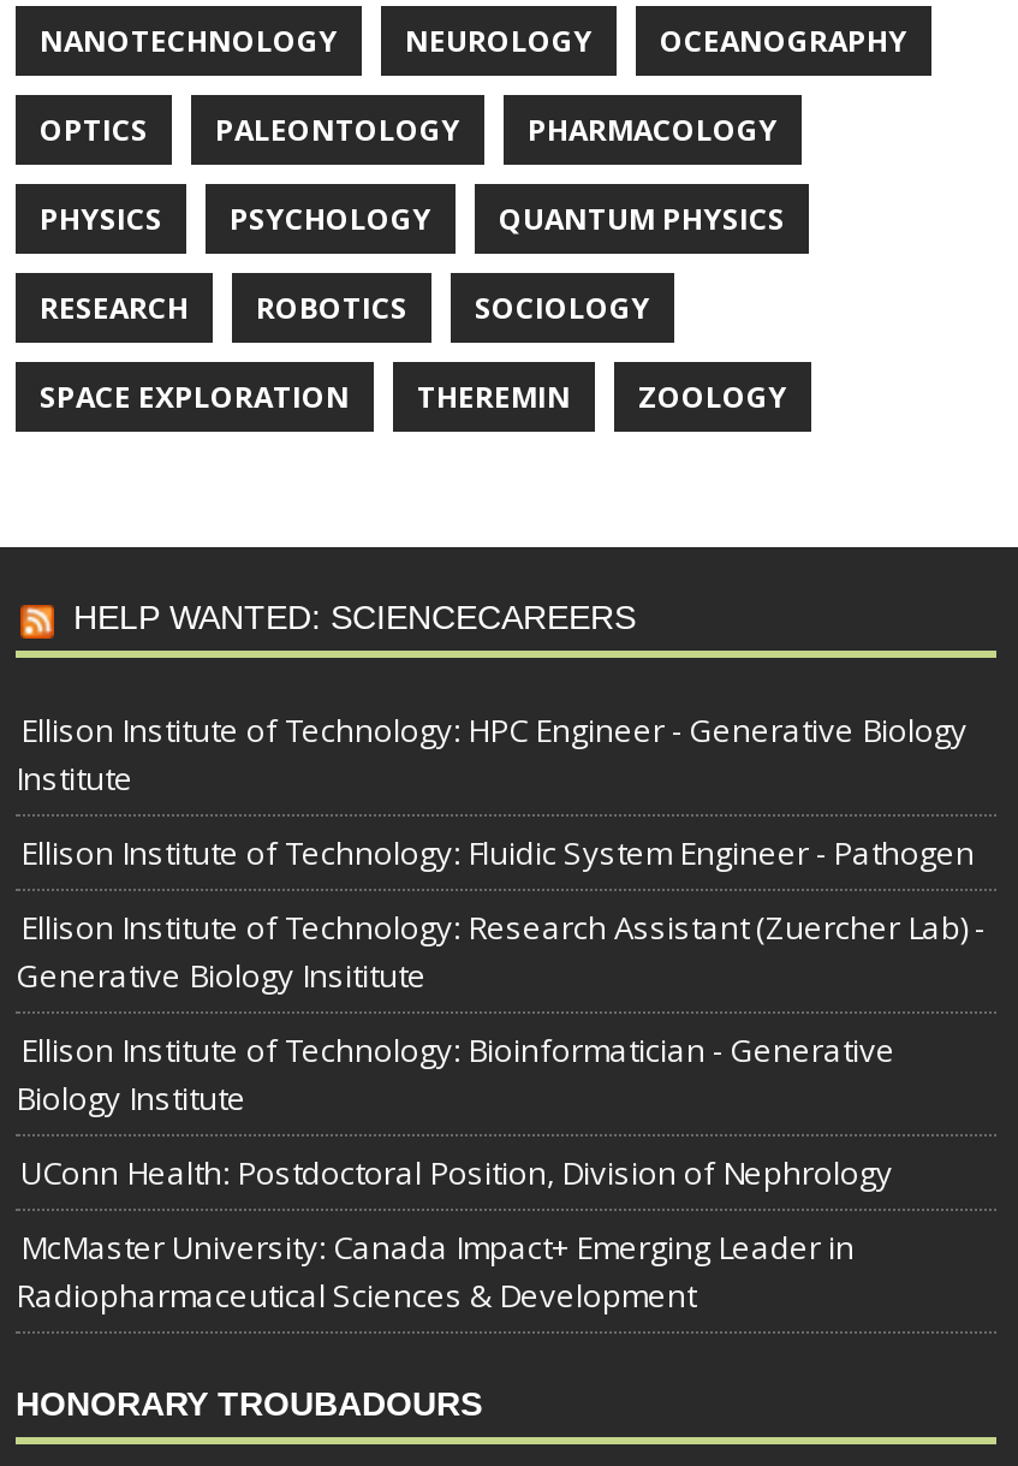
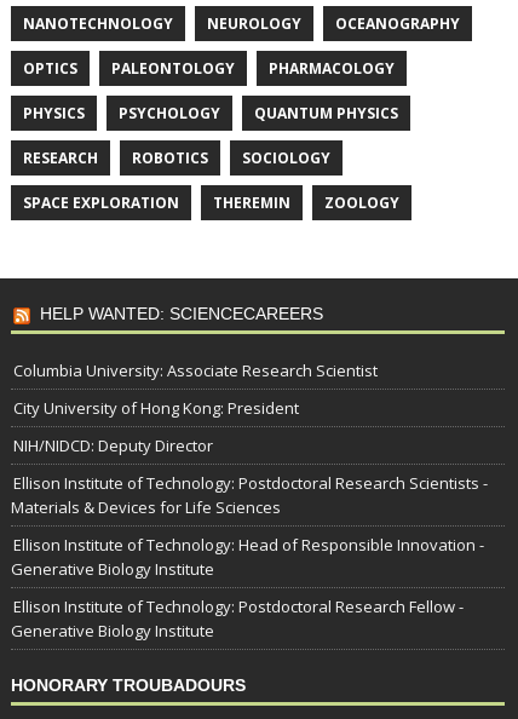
[16,708,968,800] Ellison Institute of Technology: HPC Engineer - Generative Biology | Institute -> [13,359,378,381] Columbia University: Associate Research Scientist
[20,831,975,874] Ellison Institute of Technology: Fluidic System Engineer - Pathogen -> [13,397,299,419] City University of Hong Kong: President
[16,906,984,997] Ellison Institute of Technology: Research Assistant (Zuercher Lab) - | Generative Biology Insititute -> [13,435,213,456] NIH/NIDCD: Deputy Director
[16,1028,895,1120] Ellison Institute of Technology: Bioinformatician - Generative | Biology Institute -> [11,472,488,518] Ellison Institute of Technology: Postdoctoral Research Scientists - | Materials & Devices for Life Sciences
[20,1151,893,1194] UConn Health: Postdoctoral Position, Division of Nephrology -> [11,534,484,580] Ellison Institute of Technology: Head of Responsible Innovation - | Generative Biology Institute
[16,1225,855,1317] McMaster University: Canada Impact+ Emerging Leader in | Radiopharmaceutical Sciences & Development -> [11,596,464,642] Ellison Institute of Technology: Postdoctoral Research Fellow - | Generative Biology Institute

